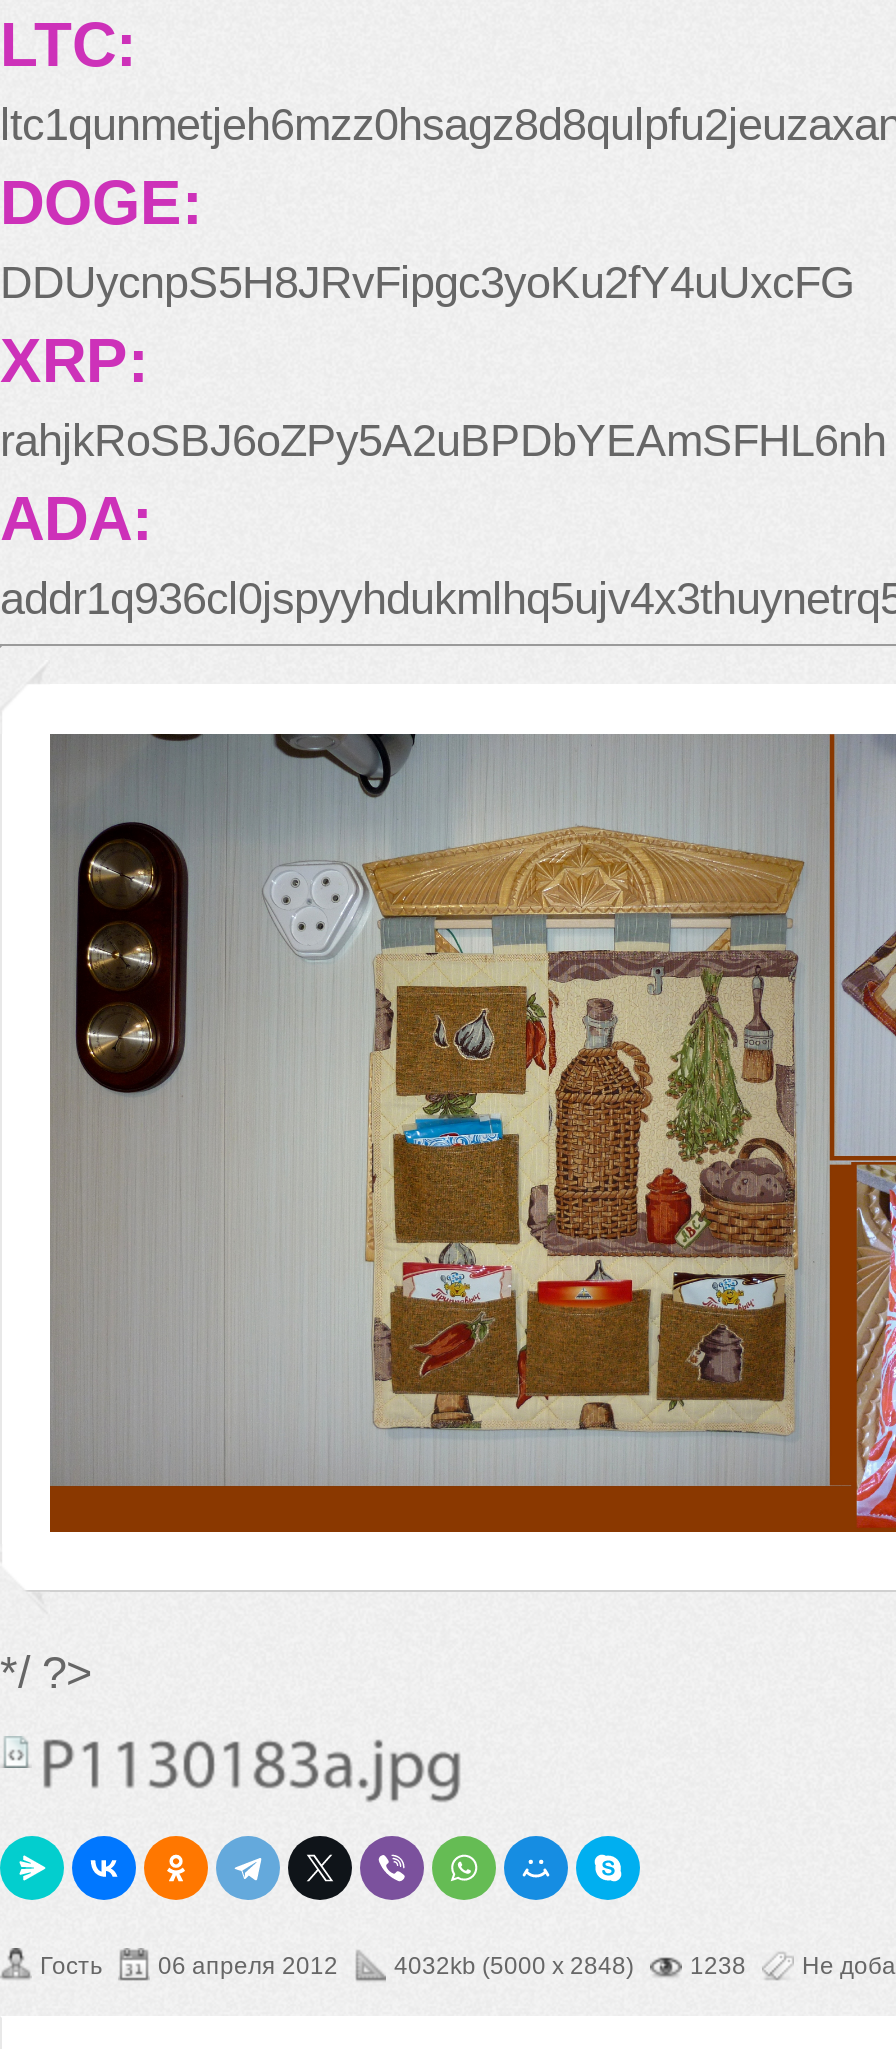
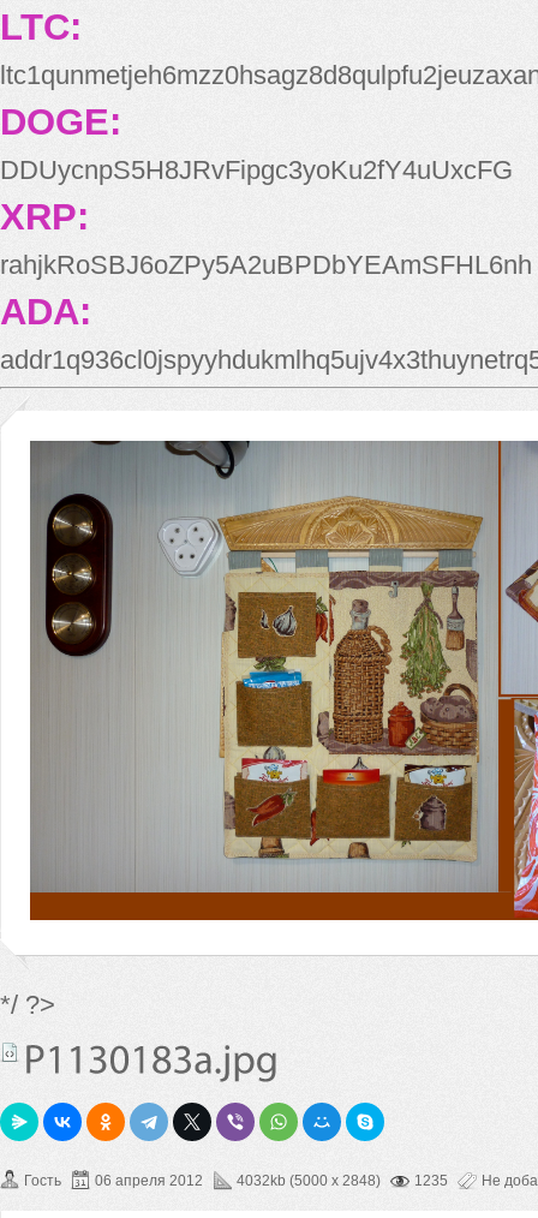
[690,1951,746,1979] 1238 -> [414,1172,448,1189] 1235

